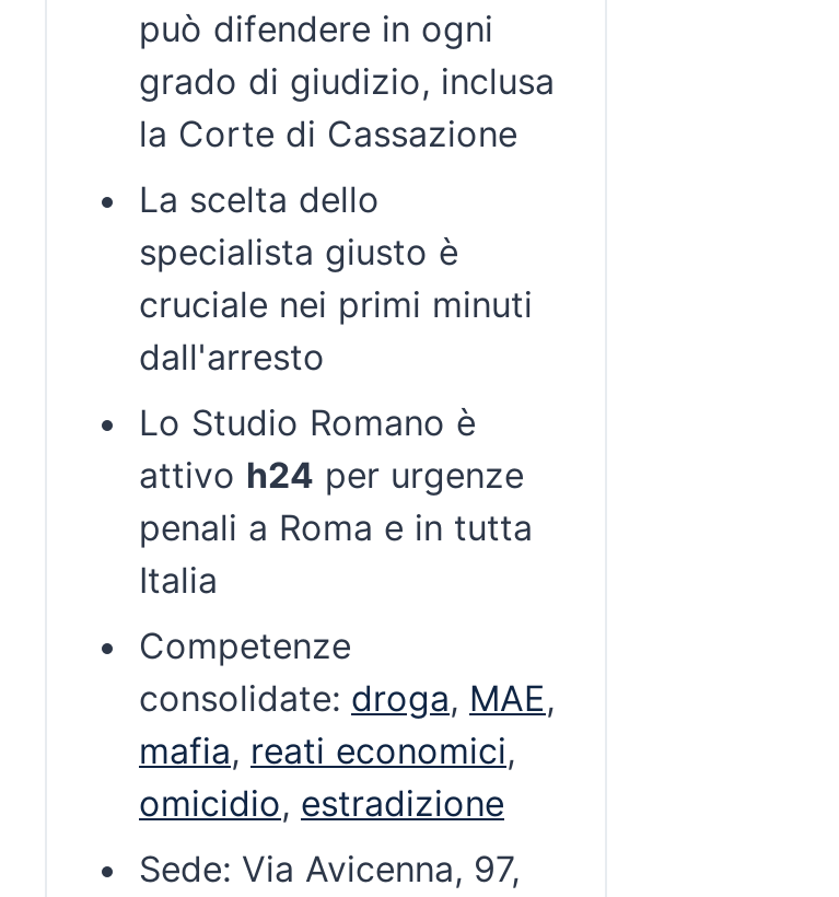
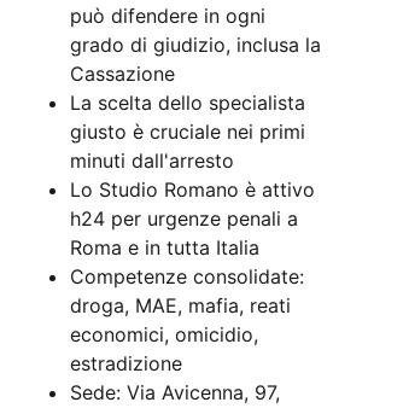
[139,59,555,825] grado di giudizio, inclusa | la Corte di Cassazione | La scelta dello | specialista giusto è | cruciale nei primi minuti | dall'arresto | Lo Studio Romano è | attivo h24 per urgenze | penali a Roma e in tutta | Italia | Competenze | consolidate: droga, MAE, | mafia, reati economici, | omicidio, estradizione -> [70,33,321,375] grado di giudizio, inclusa la | Cassazione | La scelta dello specialista | giusto è cruciale nei primi | minuti dall'arresto | Lo Studio Romano è attivo | h24 per urgenze penali a | Roma e in tutta Italia | Competenze consolidate: | droga, MAE, mafia, reati | economici, omicidio, | estradizione

